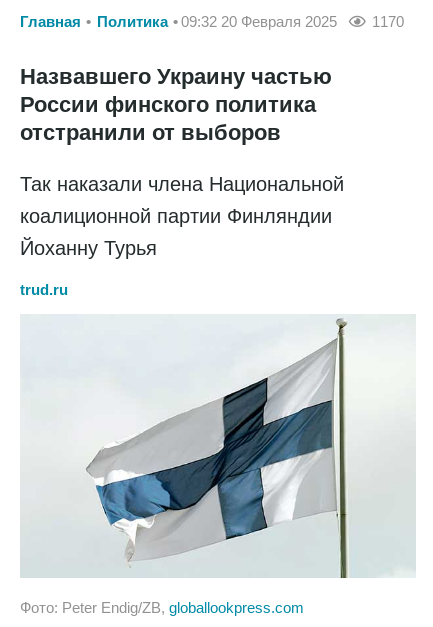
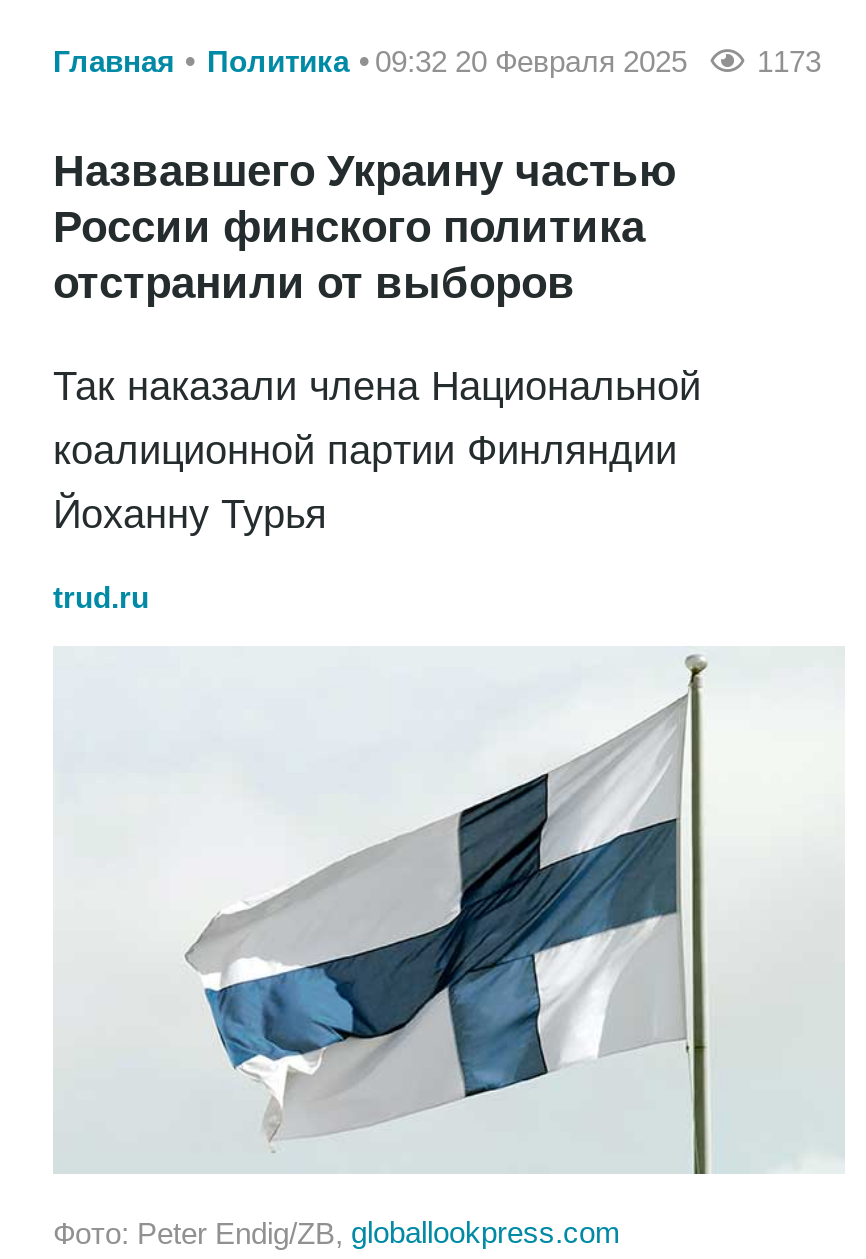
[372,13,404,30] 1170 -> [757,44,821,78] 1173

